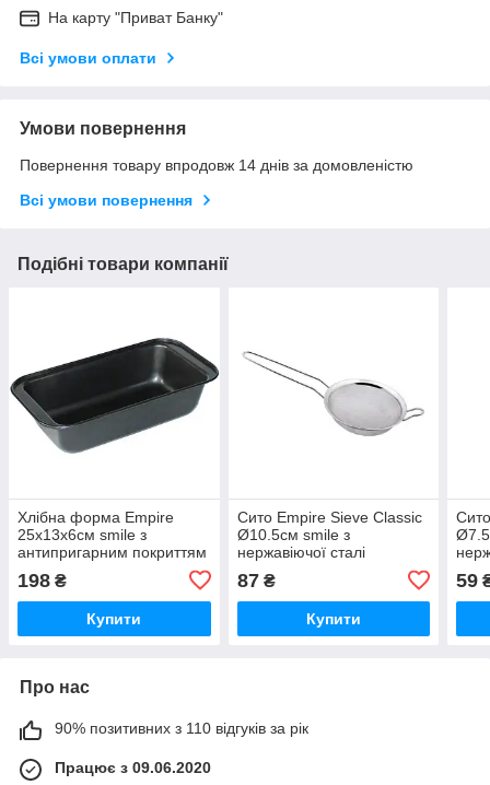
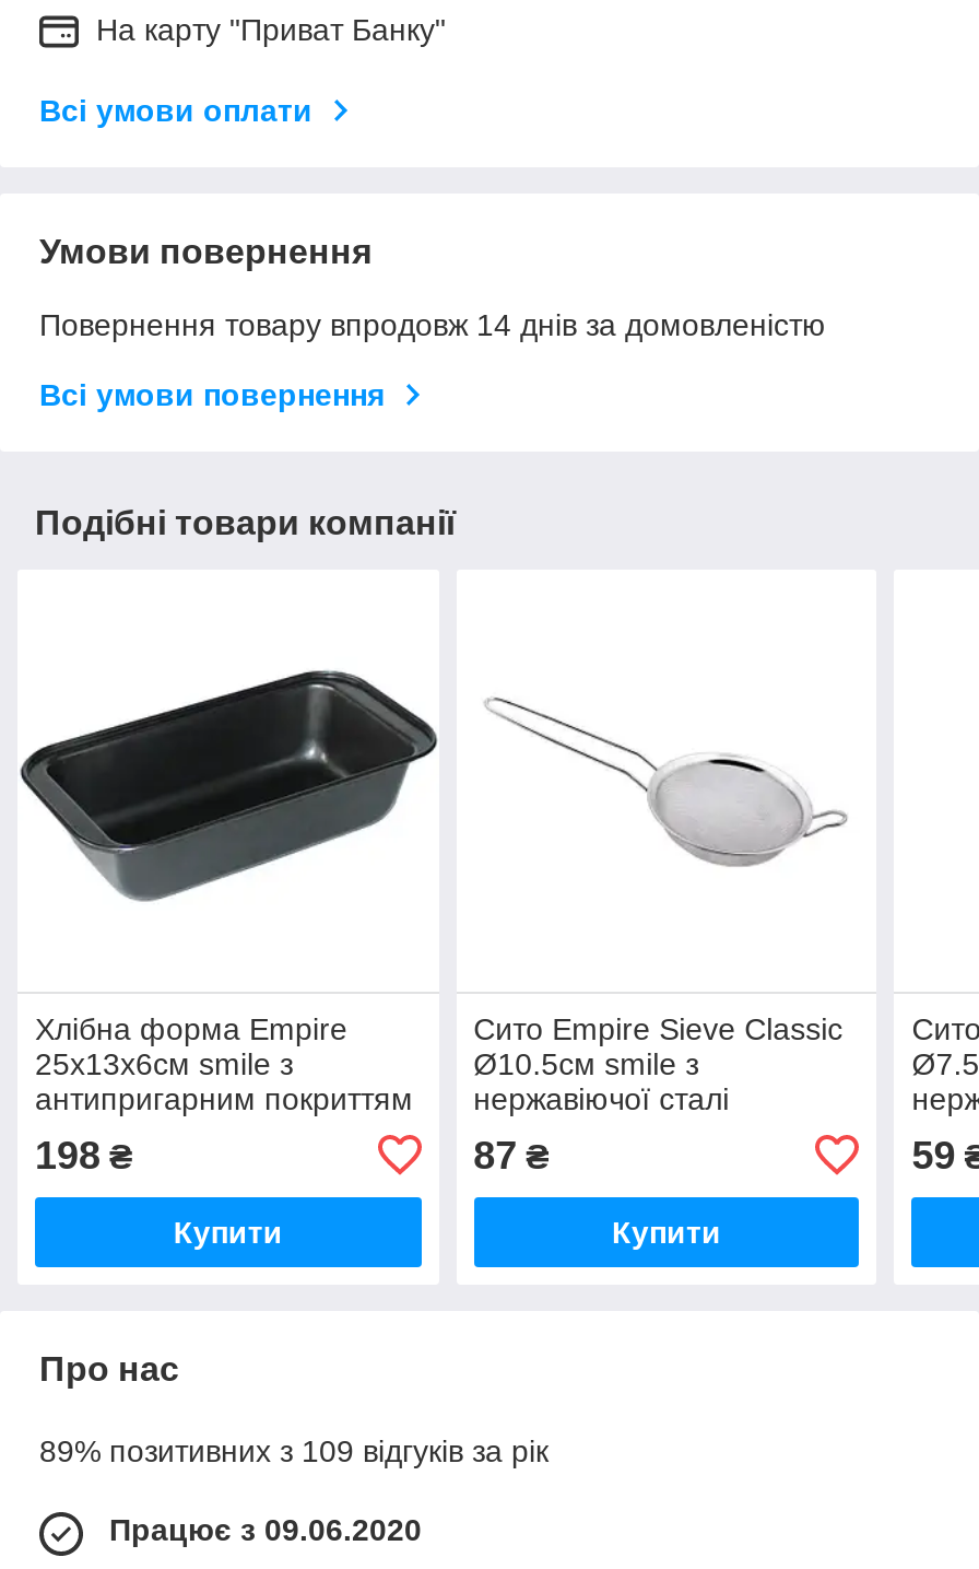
[55,719,308,737] 90% позитивних з 110 відгуків за рік -> [39,1433,549,1468] 89% позитивних з 109 відгуків за рік

